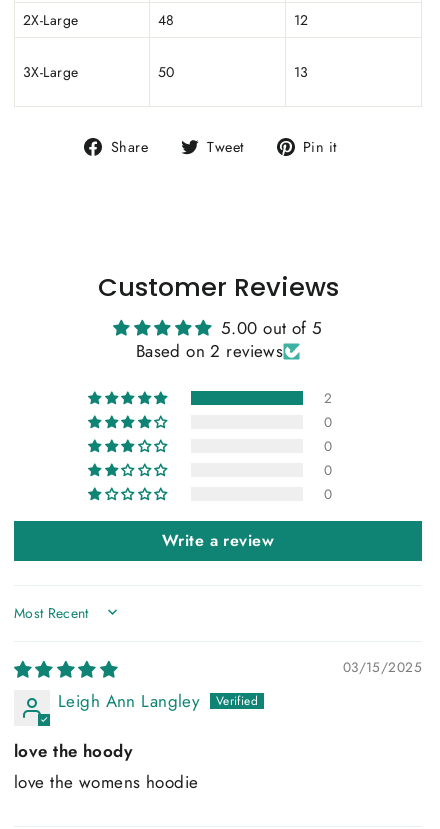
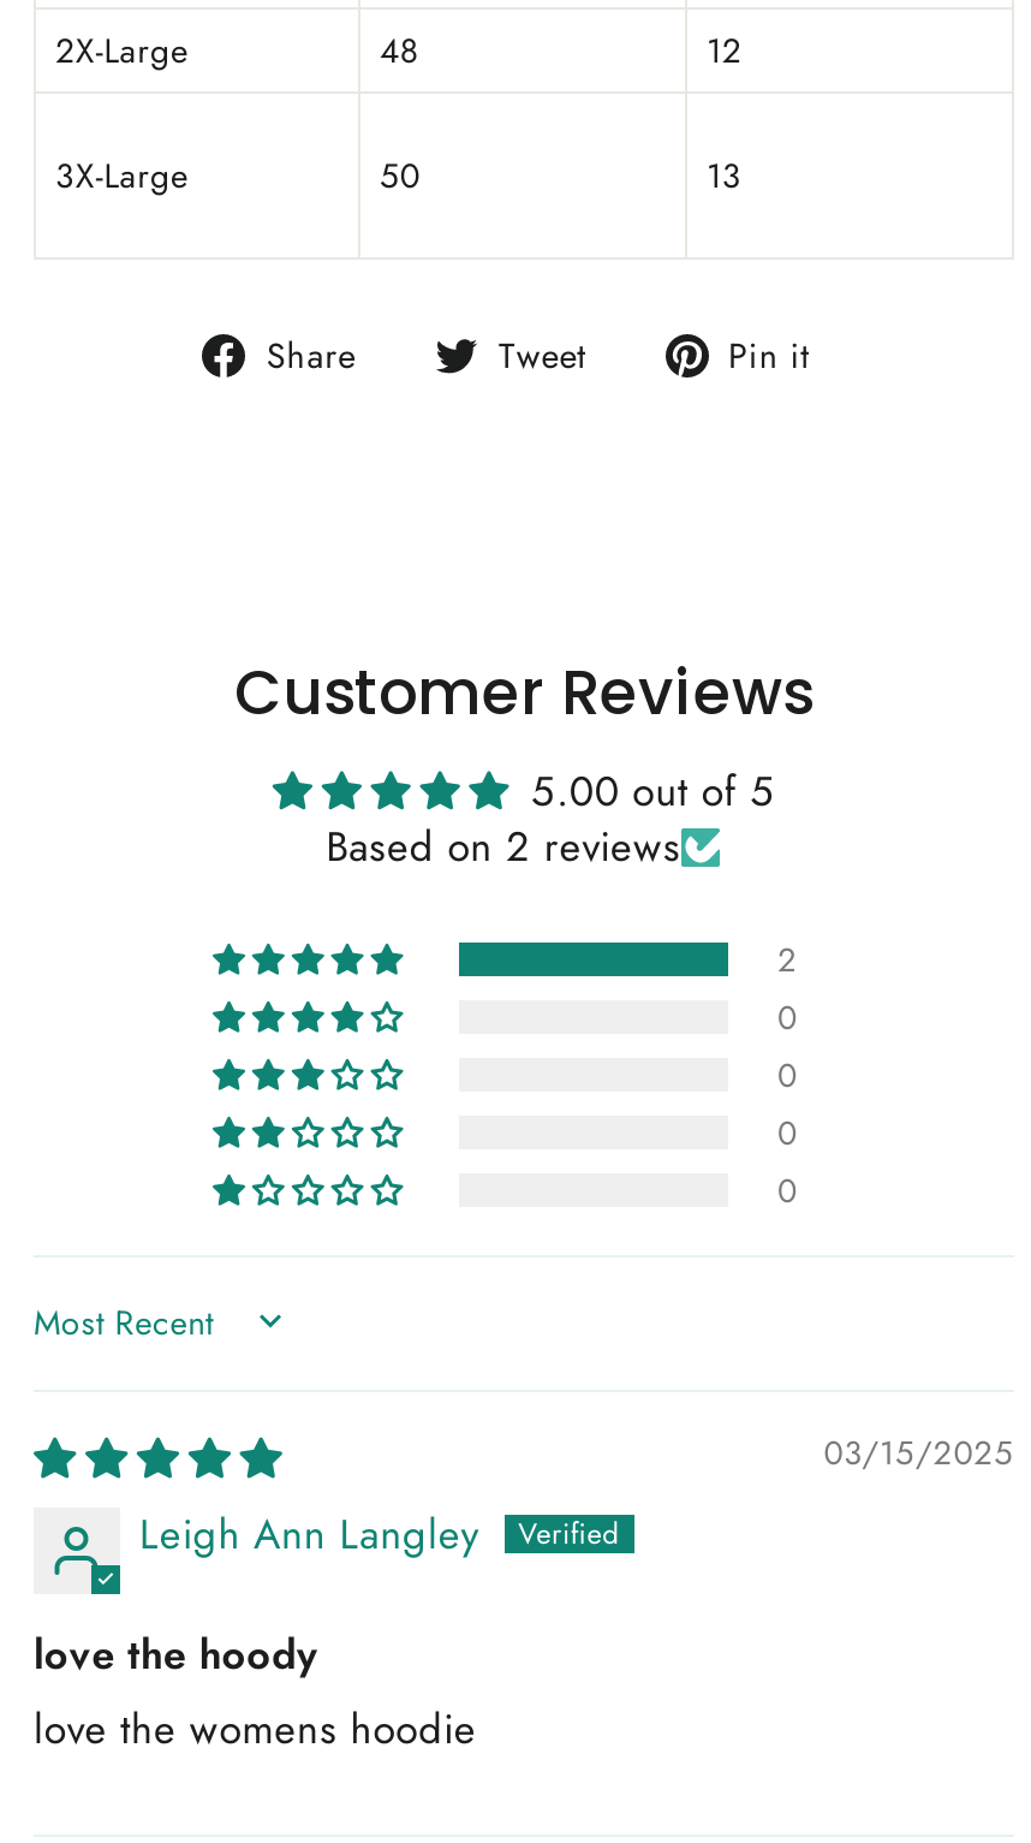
[162,529,274,552] Write a review -> none

